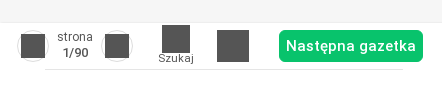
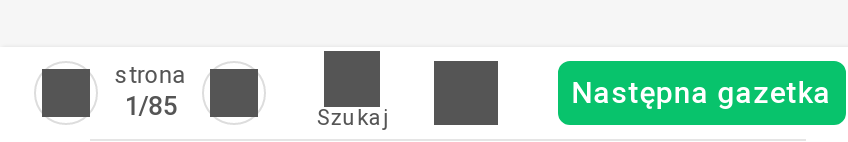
[62,44,88,59] 1/90 -> [124,90,176,120] 1/85

